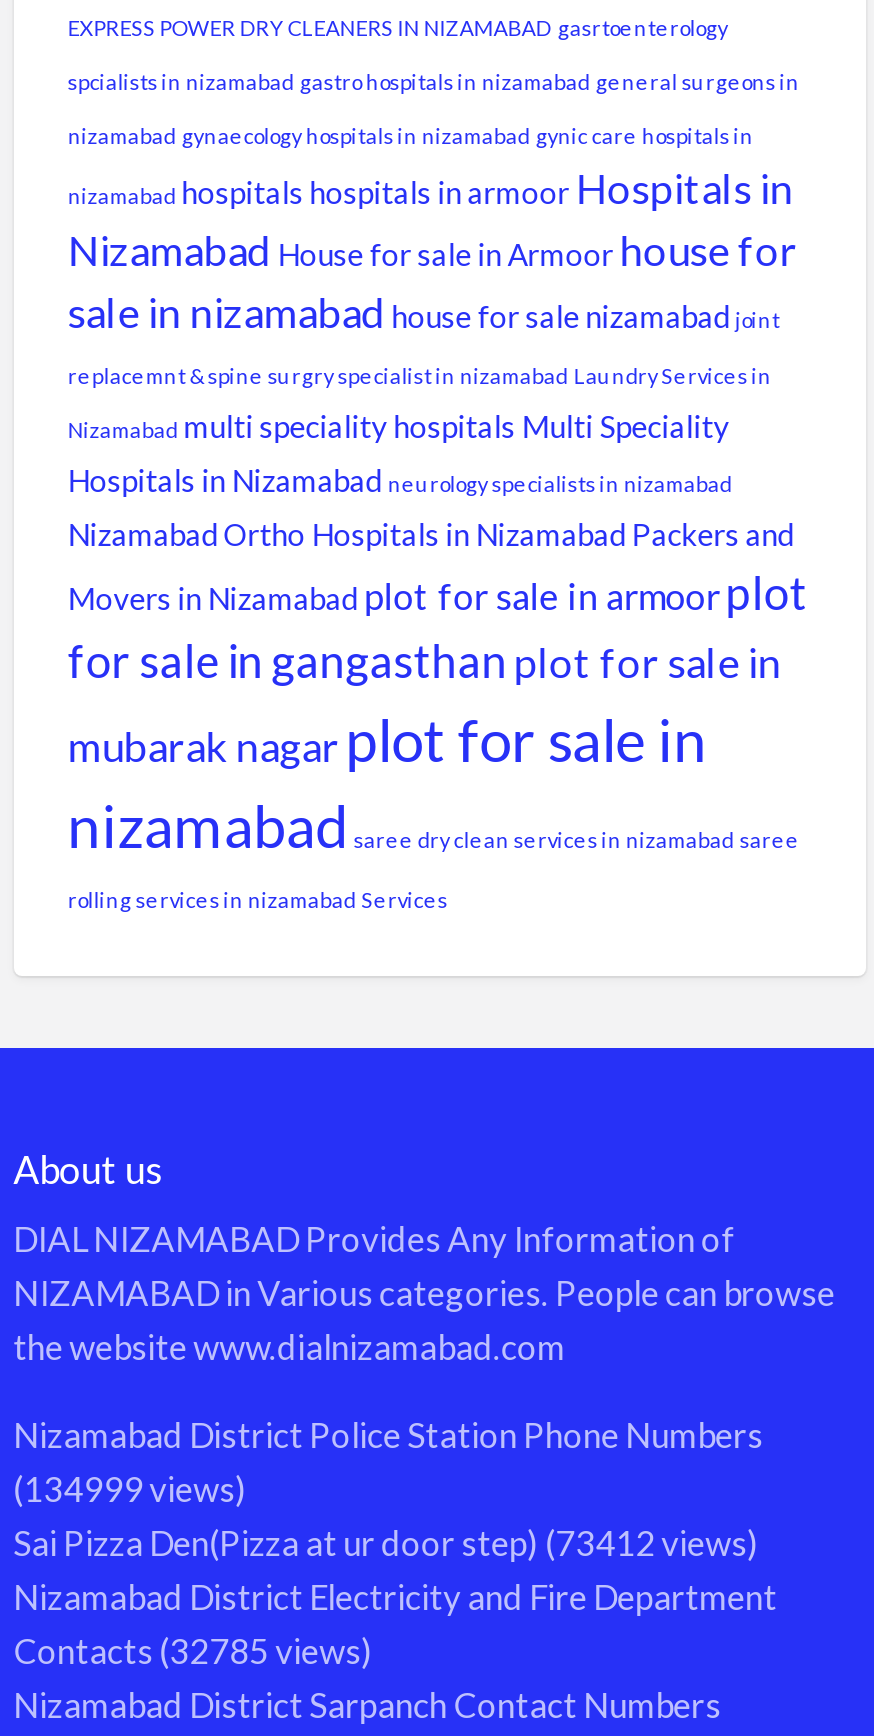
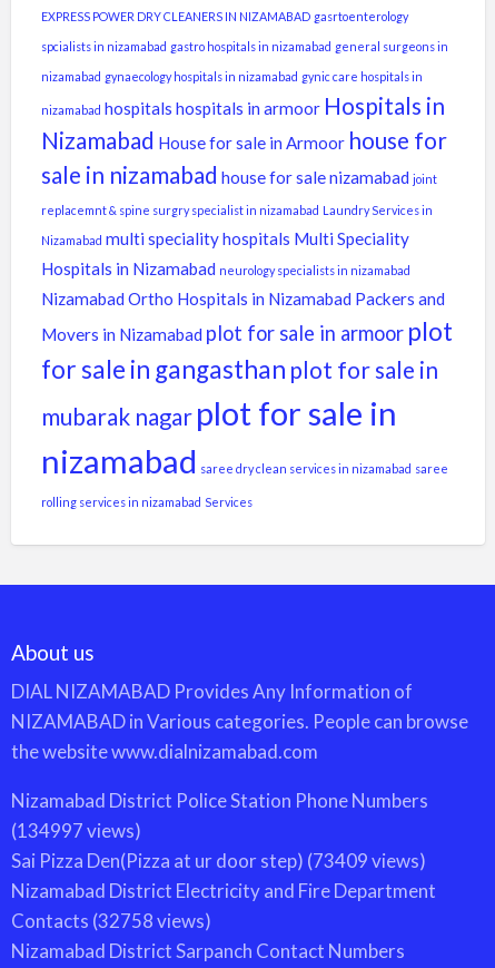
[13,1469,247,1511] (134999 views) -> [11,819,141,843] (134997 views)
[13,1523,759,1565] Sai Pizza Den(Pizza at ur door step) (73412 views) -> [11,849,426,873] Sai Pizza Den(Pizza at ur door step) (73409 views)
[13,1631,373,1673] Contacts (32785 views) -> [11,910,211,933] Contacts (32758 views)

